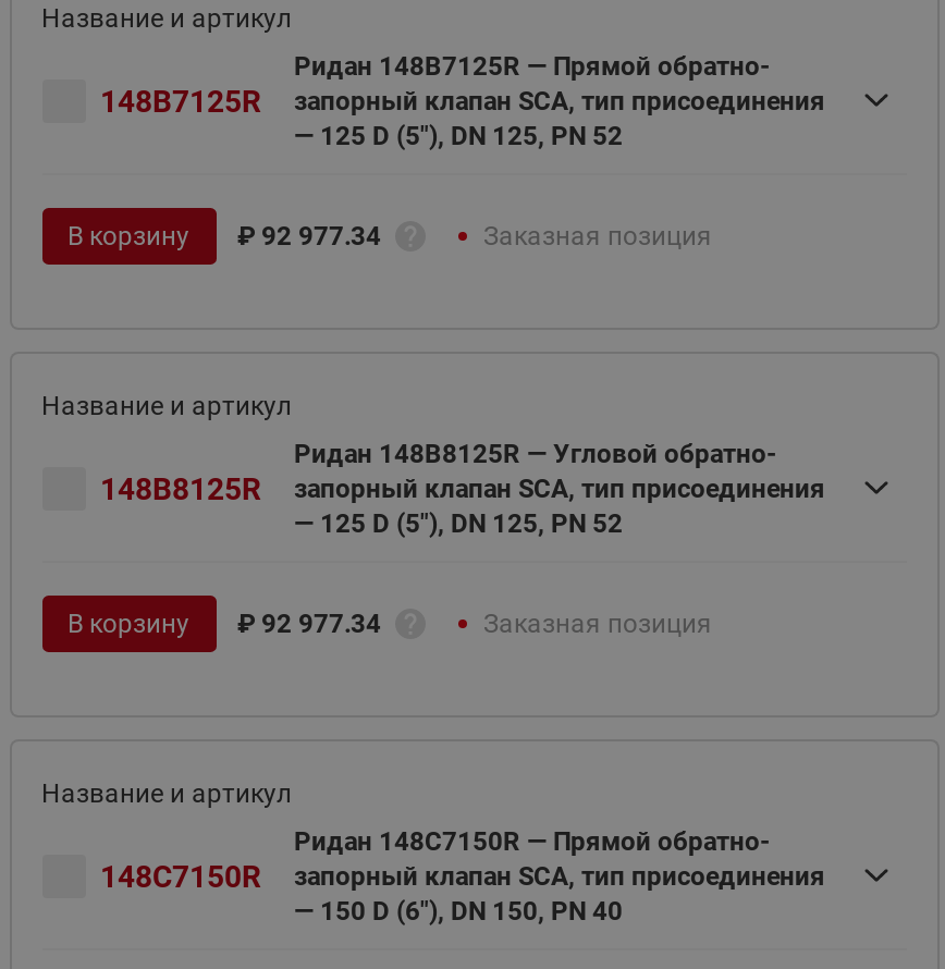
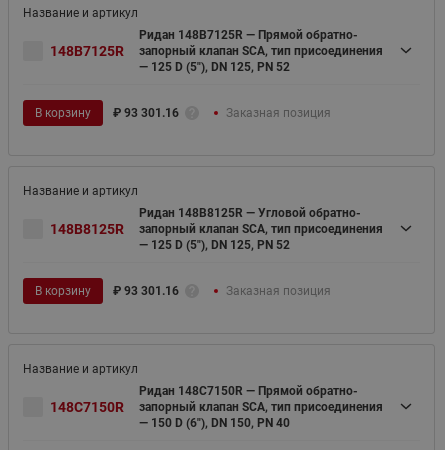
[67,220,381,250] В корзину ₽ 92 977.34 -> [34,105,178,119] В корзину ₽ 93 301.16
[67,608,381,638] В корзину ₽ 92 977.34 -> [34,283,178,297] В корзину ₽ 93 301.16

